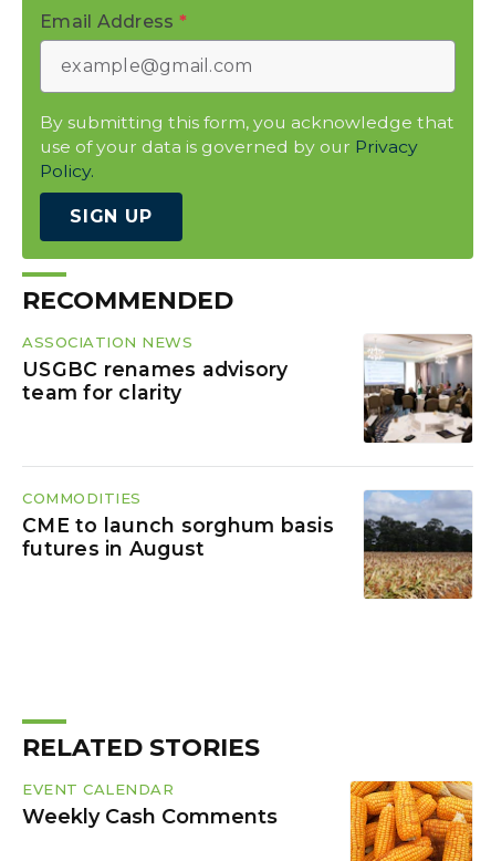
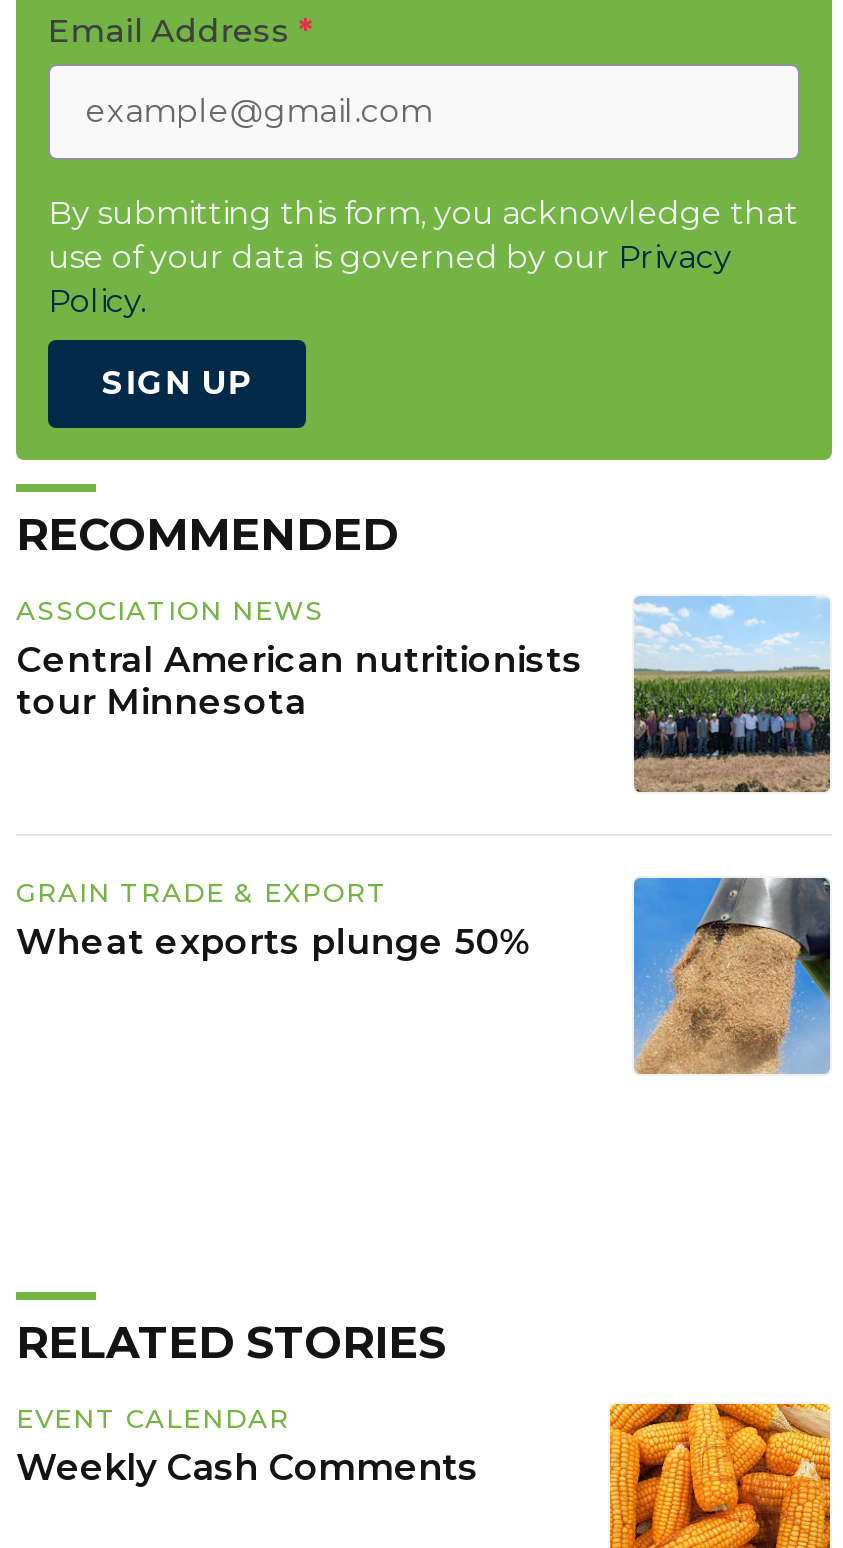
[364,333,473,444] [image] -> [632,596,832,794] [image]
[22,357,288,404] USGBC renames advisory | team for clarity -> [16,638,583,722] Central American nutritionists | tour Minnesota
[22,489,334,560] COMMODITIES | CME to launch sorghum basis | futures in August -> [16,876,532,962] GRAIN TRADE & EXPORT | Wheat exports plunge 50%
[363,490,473,600] [image] -> [632,876,832,1074] [image]

